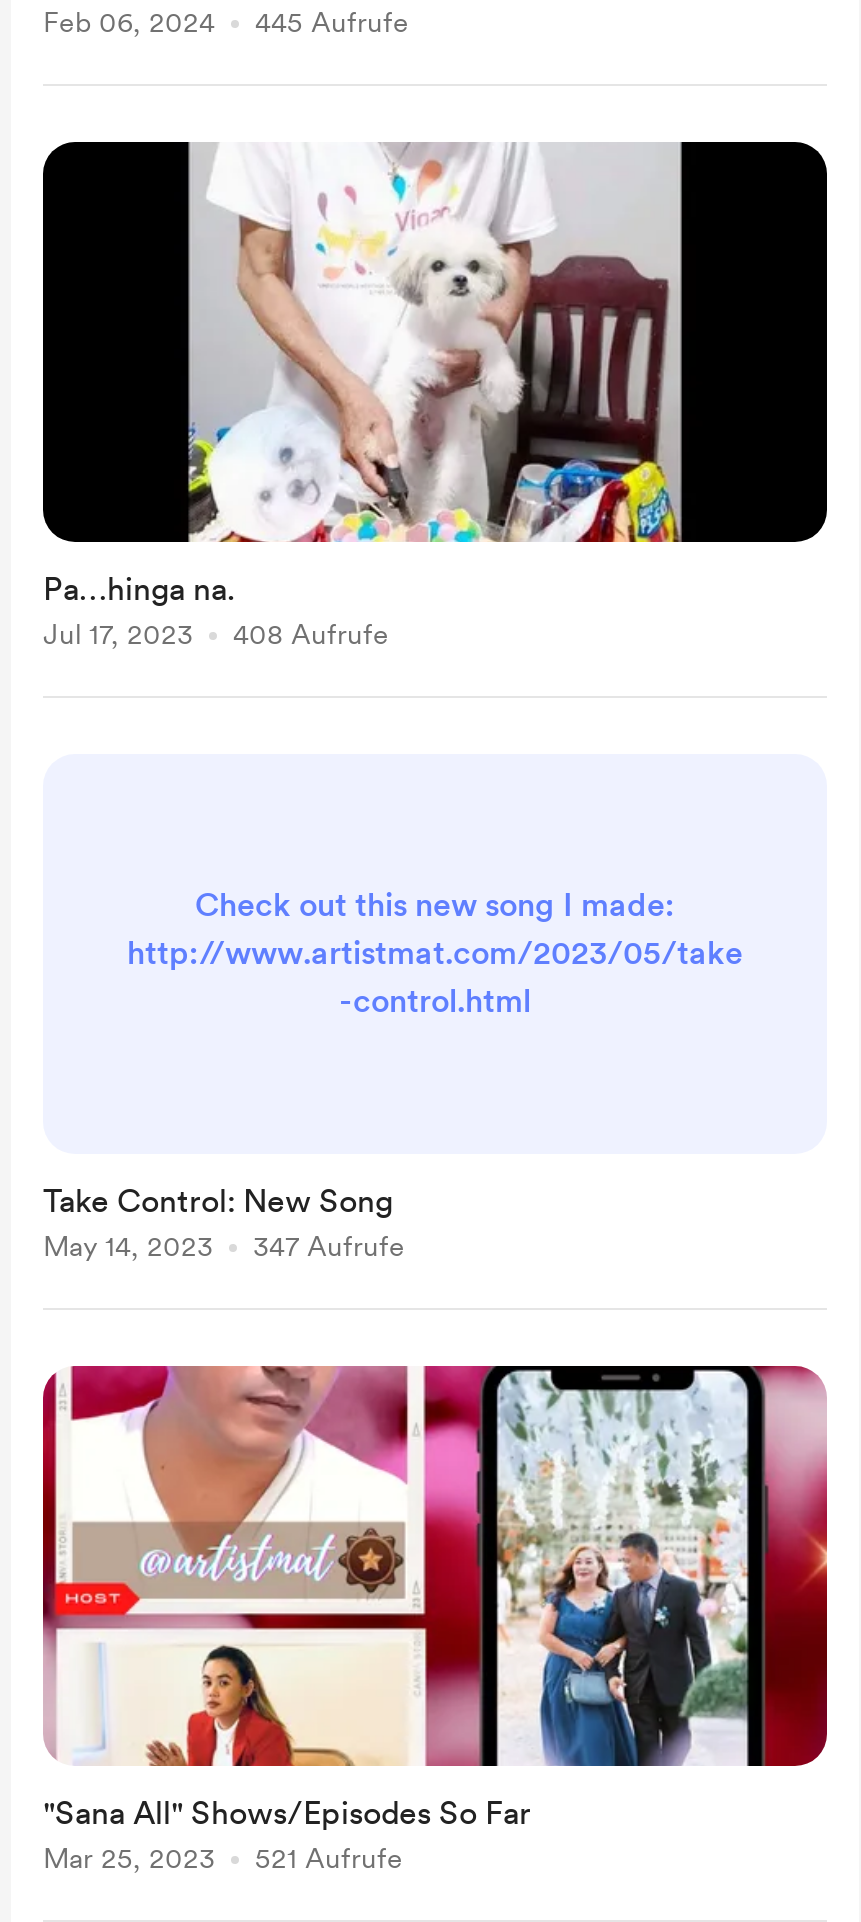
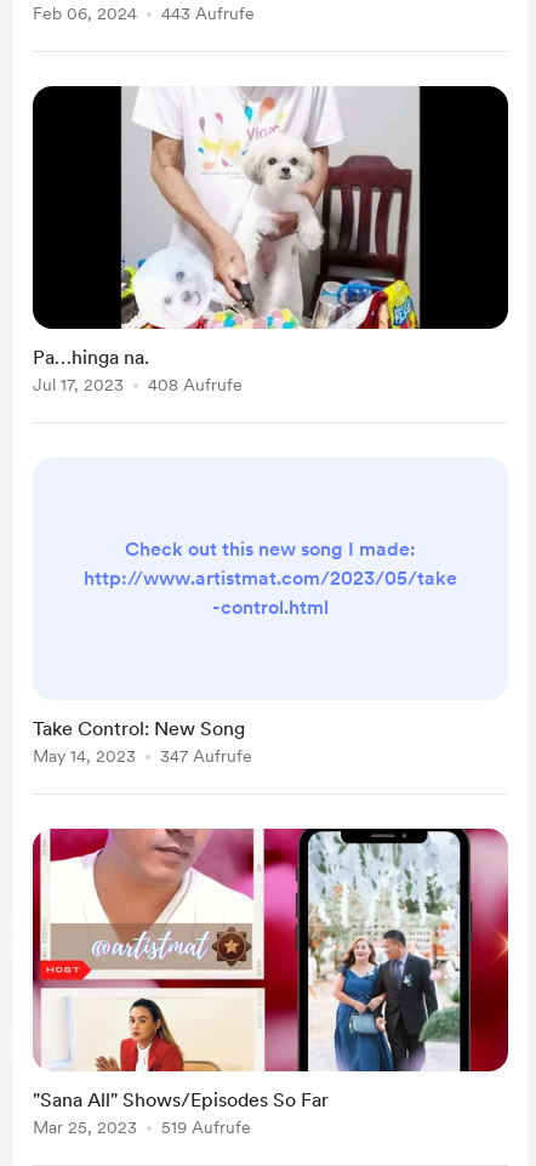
[43,6,409,38] Feb 06, 2024 445 Aufrufe -> [33,4,255,23] Feb 06, 2024 443 Aufrufe
[43,1842,403,1874] Mar 25, 2023 521 Aufrufe -> [33,1117,251,1137] Mar 25, 2023 519 Aufrufe

